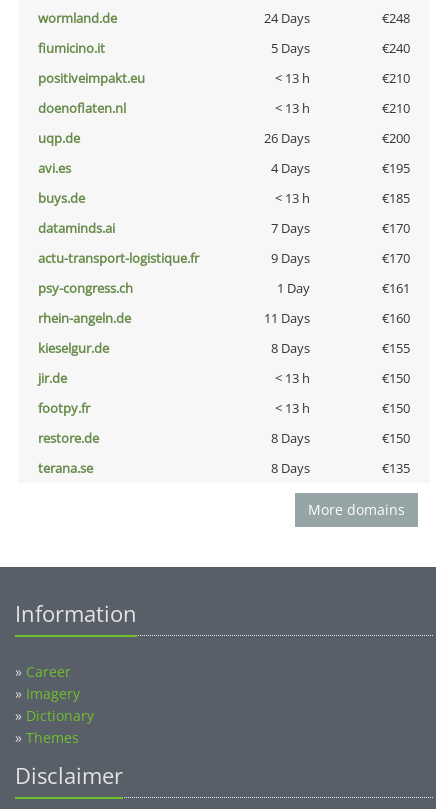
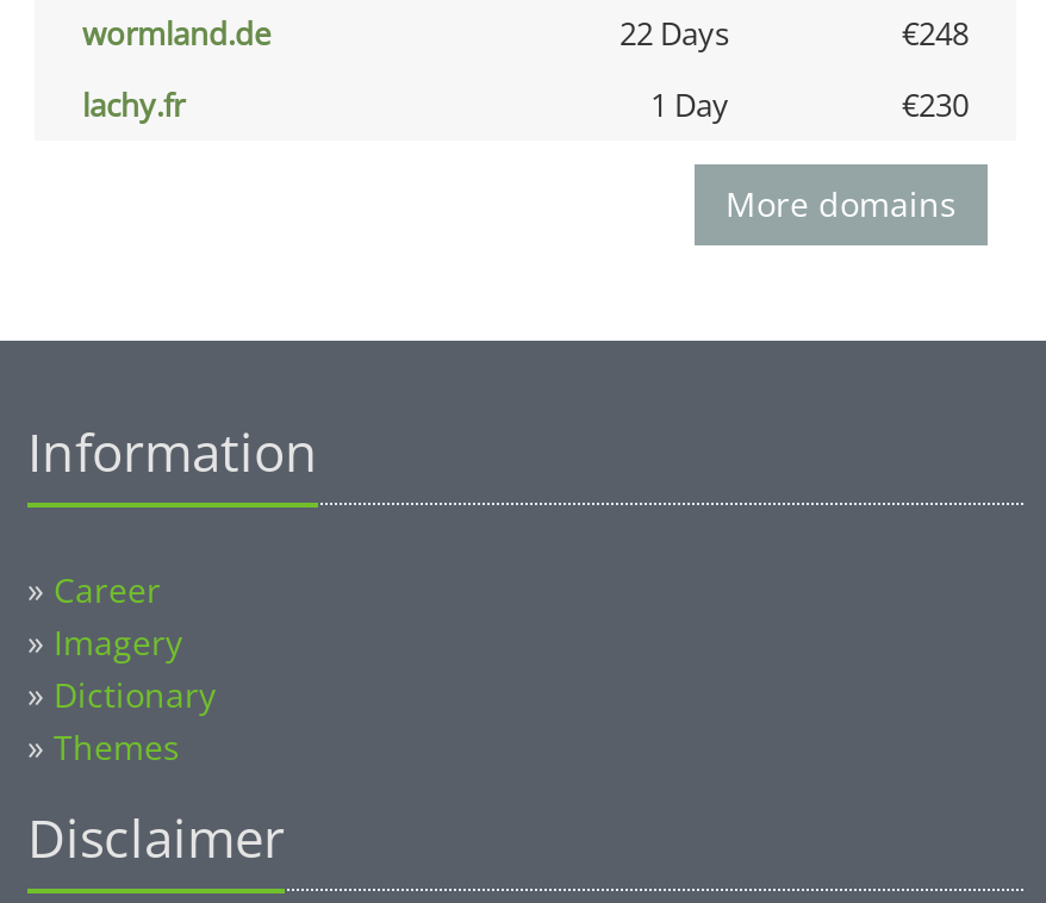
[263,9,309,27] 24 Days -> [619,12,729,55] 22 Days
[38,39,410,297] fiumicino.it | 5 Days | €240 | positiveimpakt.eu | < 13 h | €210 | doenoflaten.nl | < 13 h | €210 | uqp.de | 26 Days | €200 | avi.es | 4 Days | €195 | buys.de | < 13 h | €185 | dataminds.ai | 7 Days | €170 | actu-transport-logistique.fr | 9 Days | €170 | psy-congress.ch -> [82,83,185,126] lachy.fr
[38,279,410,477] €161 | rhein-angeln.de | 11 Days | €160 | kieselgur.de | 8 Days | €155 | jir.de | < 13 h | €150 | footpy.fr | < 13 h | €150 | restore.de | 8 Days | €150 | terana.se | 8 Days | €135 -> [902,83,969,126] €230

